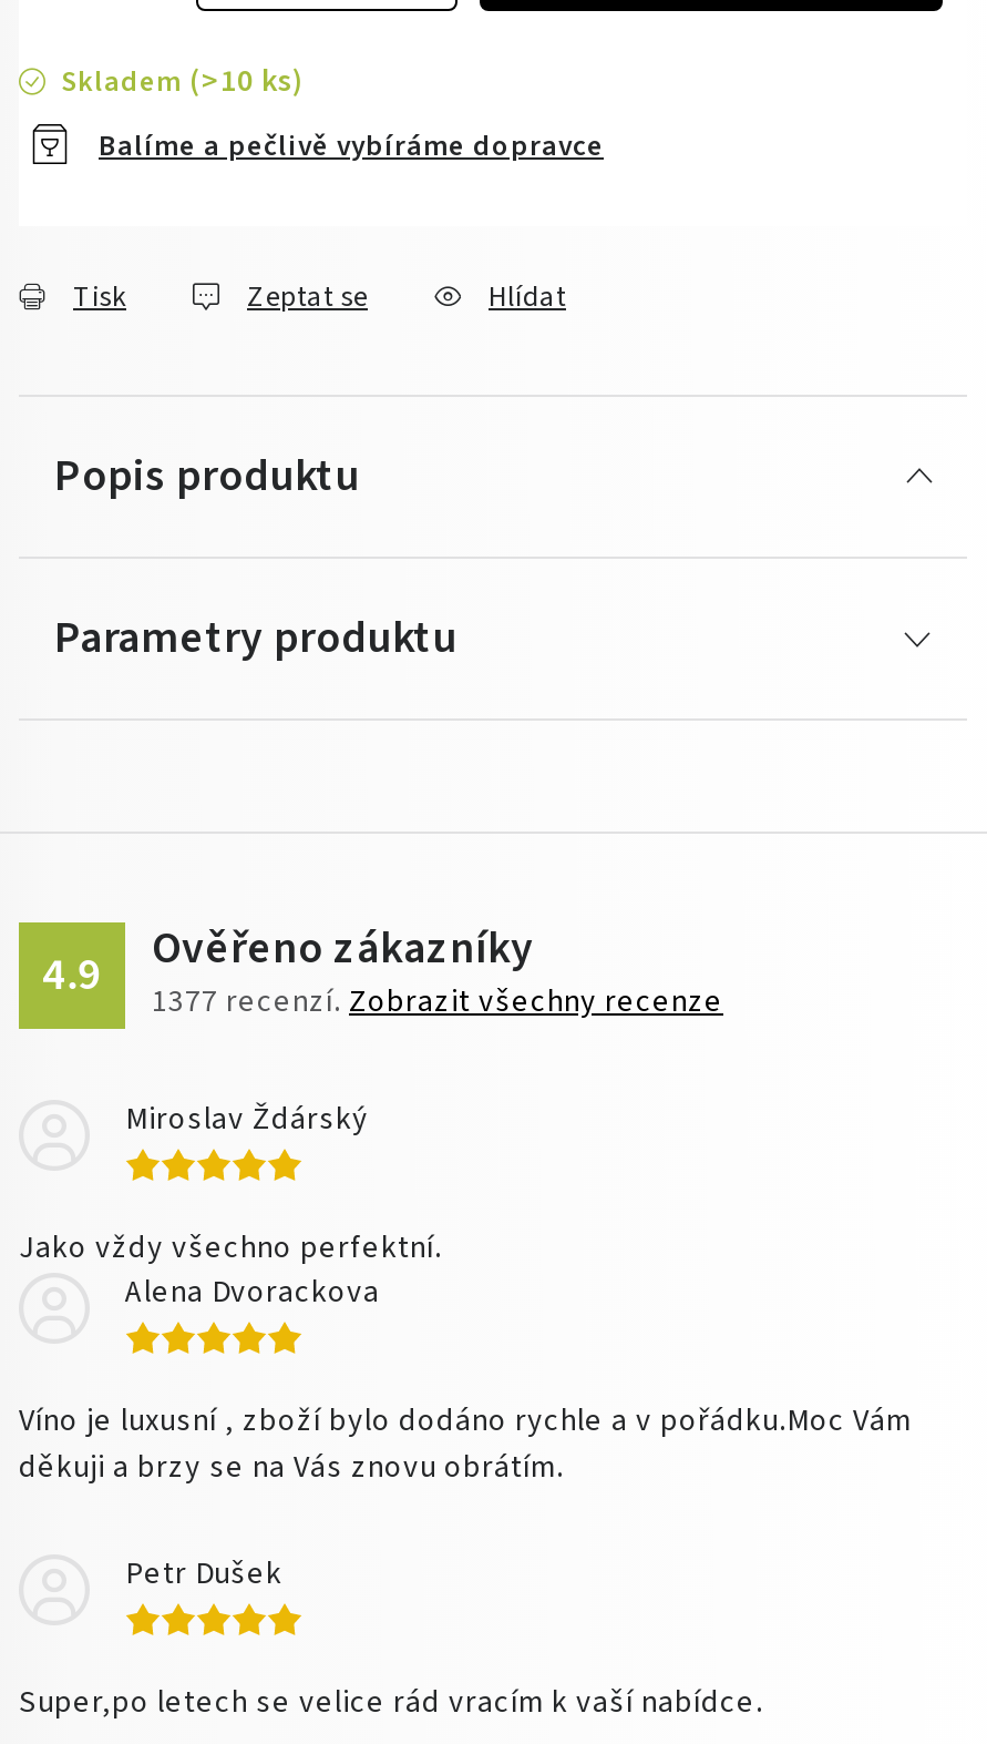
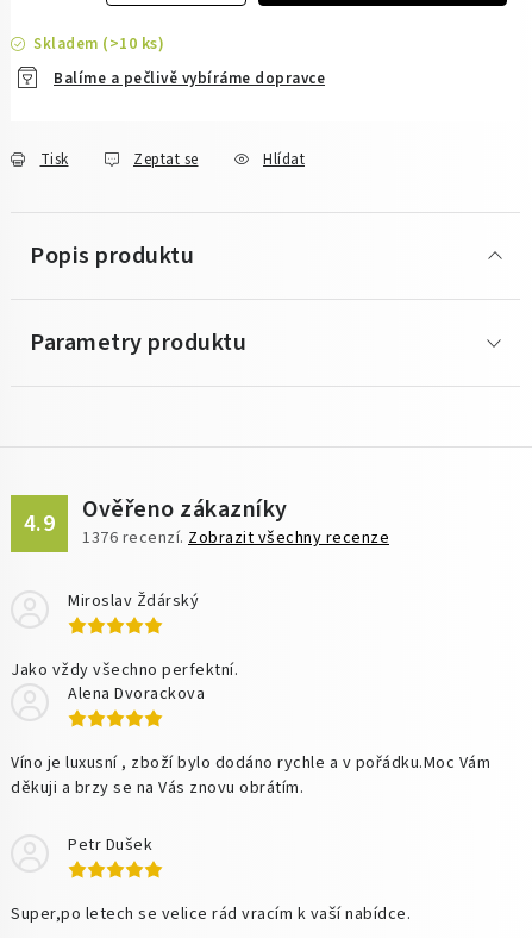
[152,980,723,1024] 1377 recenzí. Zobrazit všechny recenze -> [82,526,389,550] 1376 recenzí. Zobrazit všechny recenze

